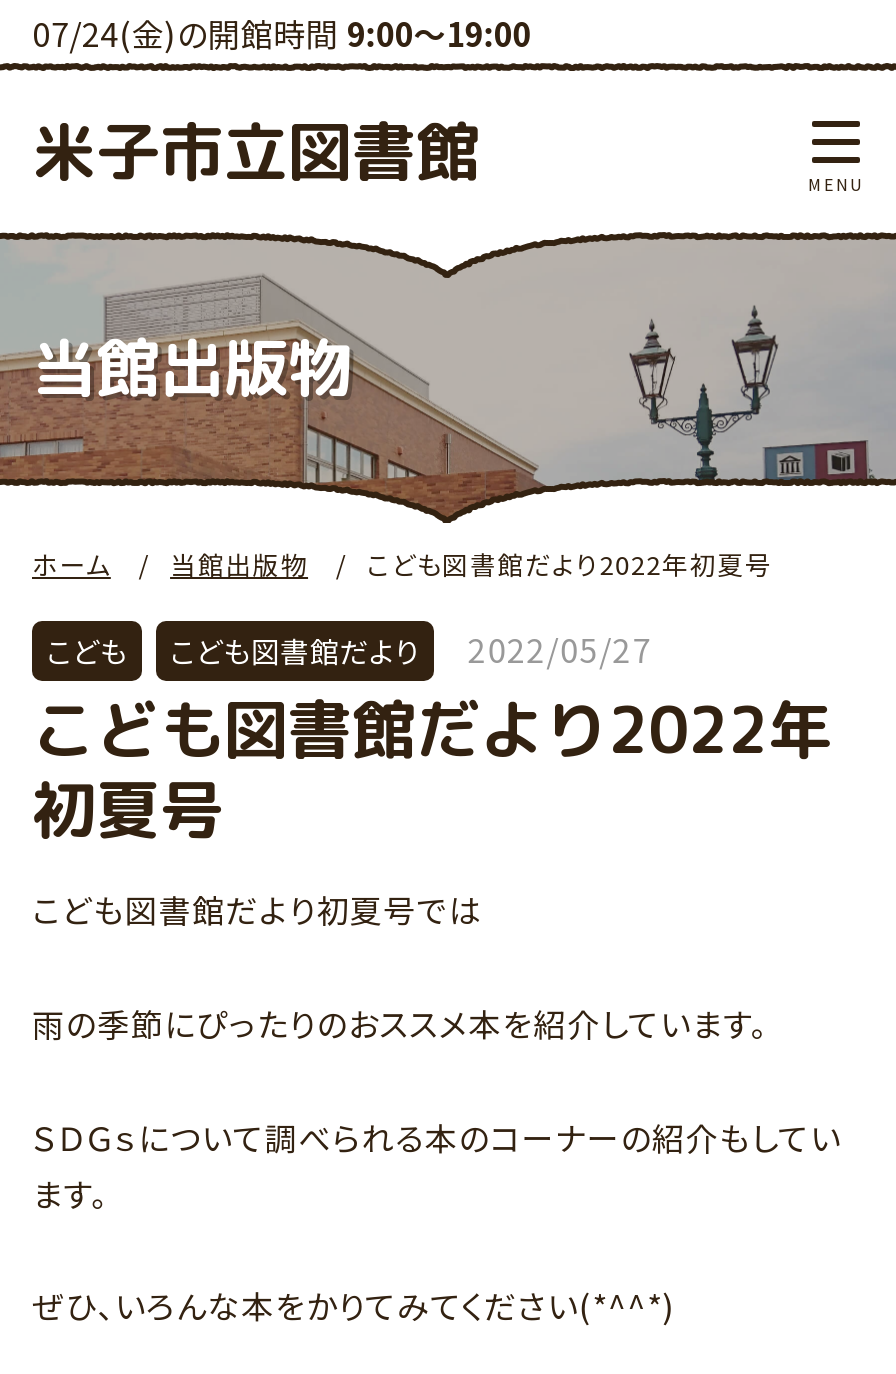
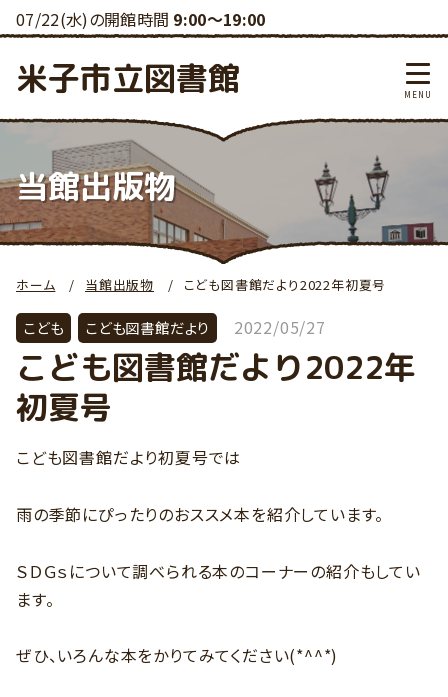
[32,9,531,57] 07/24(金)の開館時間9:00～19:00 -> [16,7,266,31] 07/22(水)の開館時間9:00～19:00

